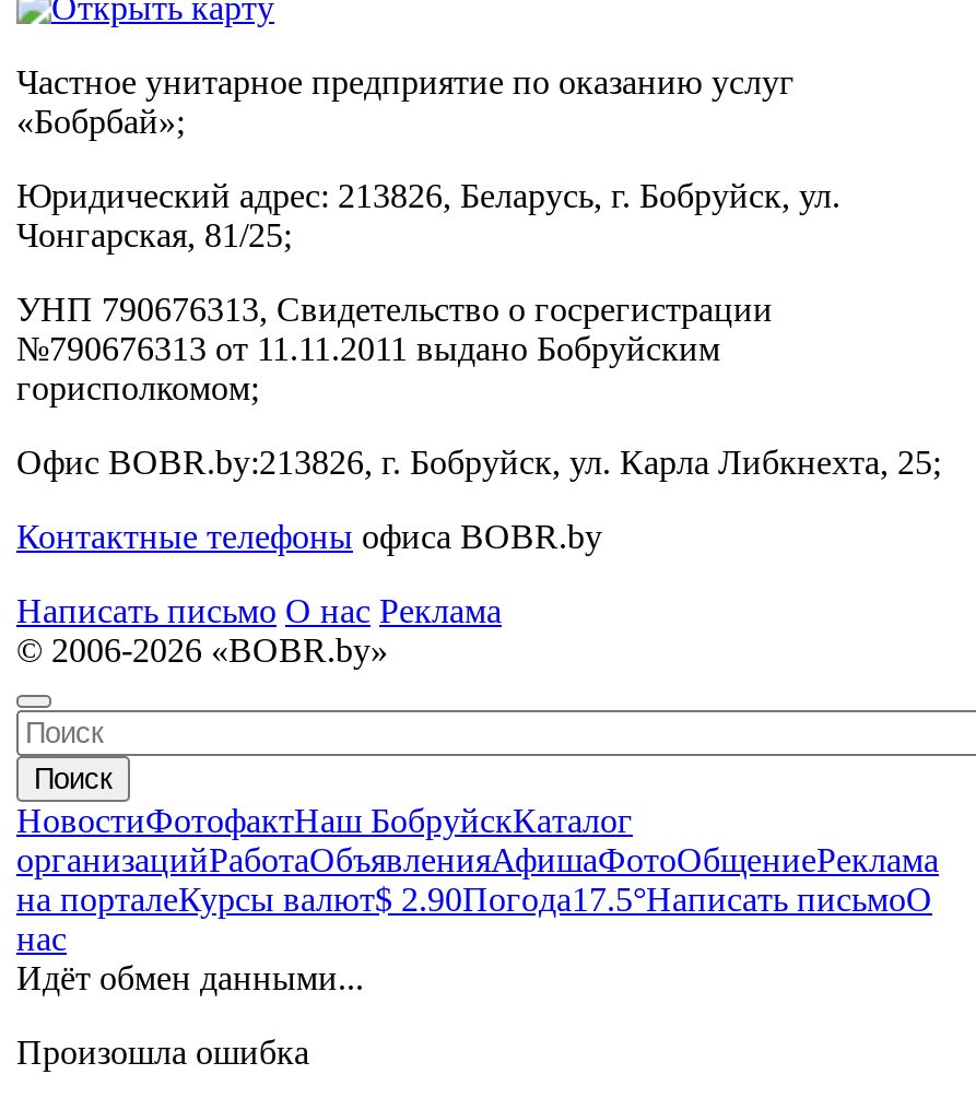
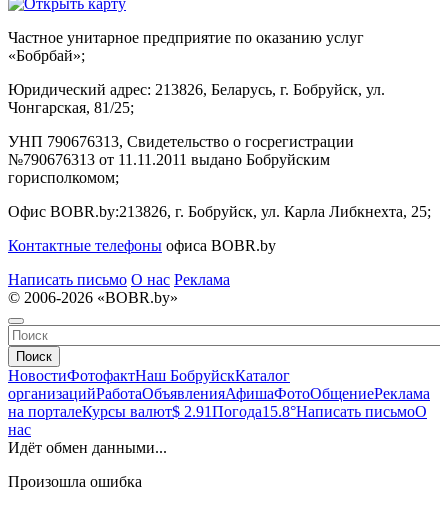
[16,881,932,919] на порталеКурсы валют$ 2.90Погода17.5°Написать письмоО -> [8,403,427,420] на порталеКурсы валют$ 2.91Погода15.8°Написать письмоО

